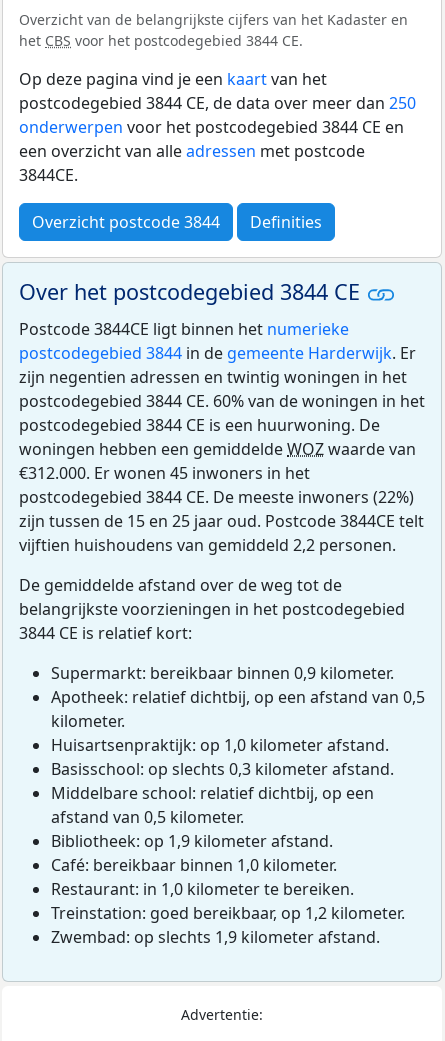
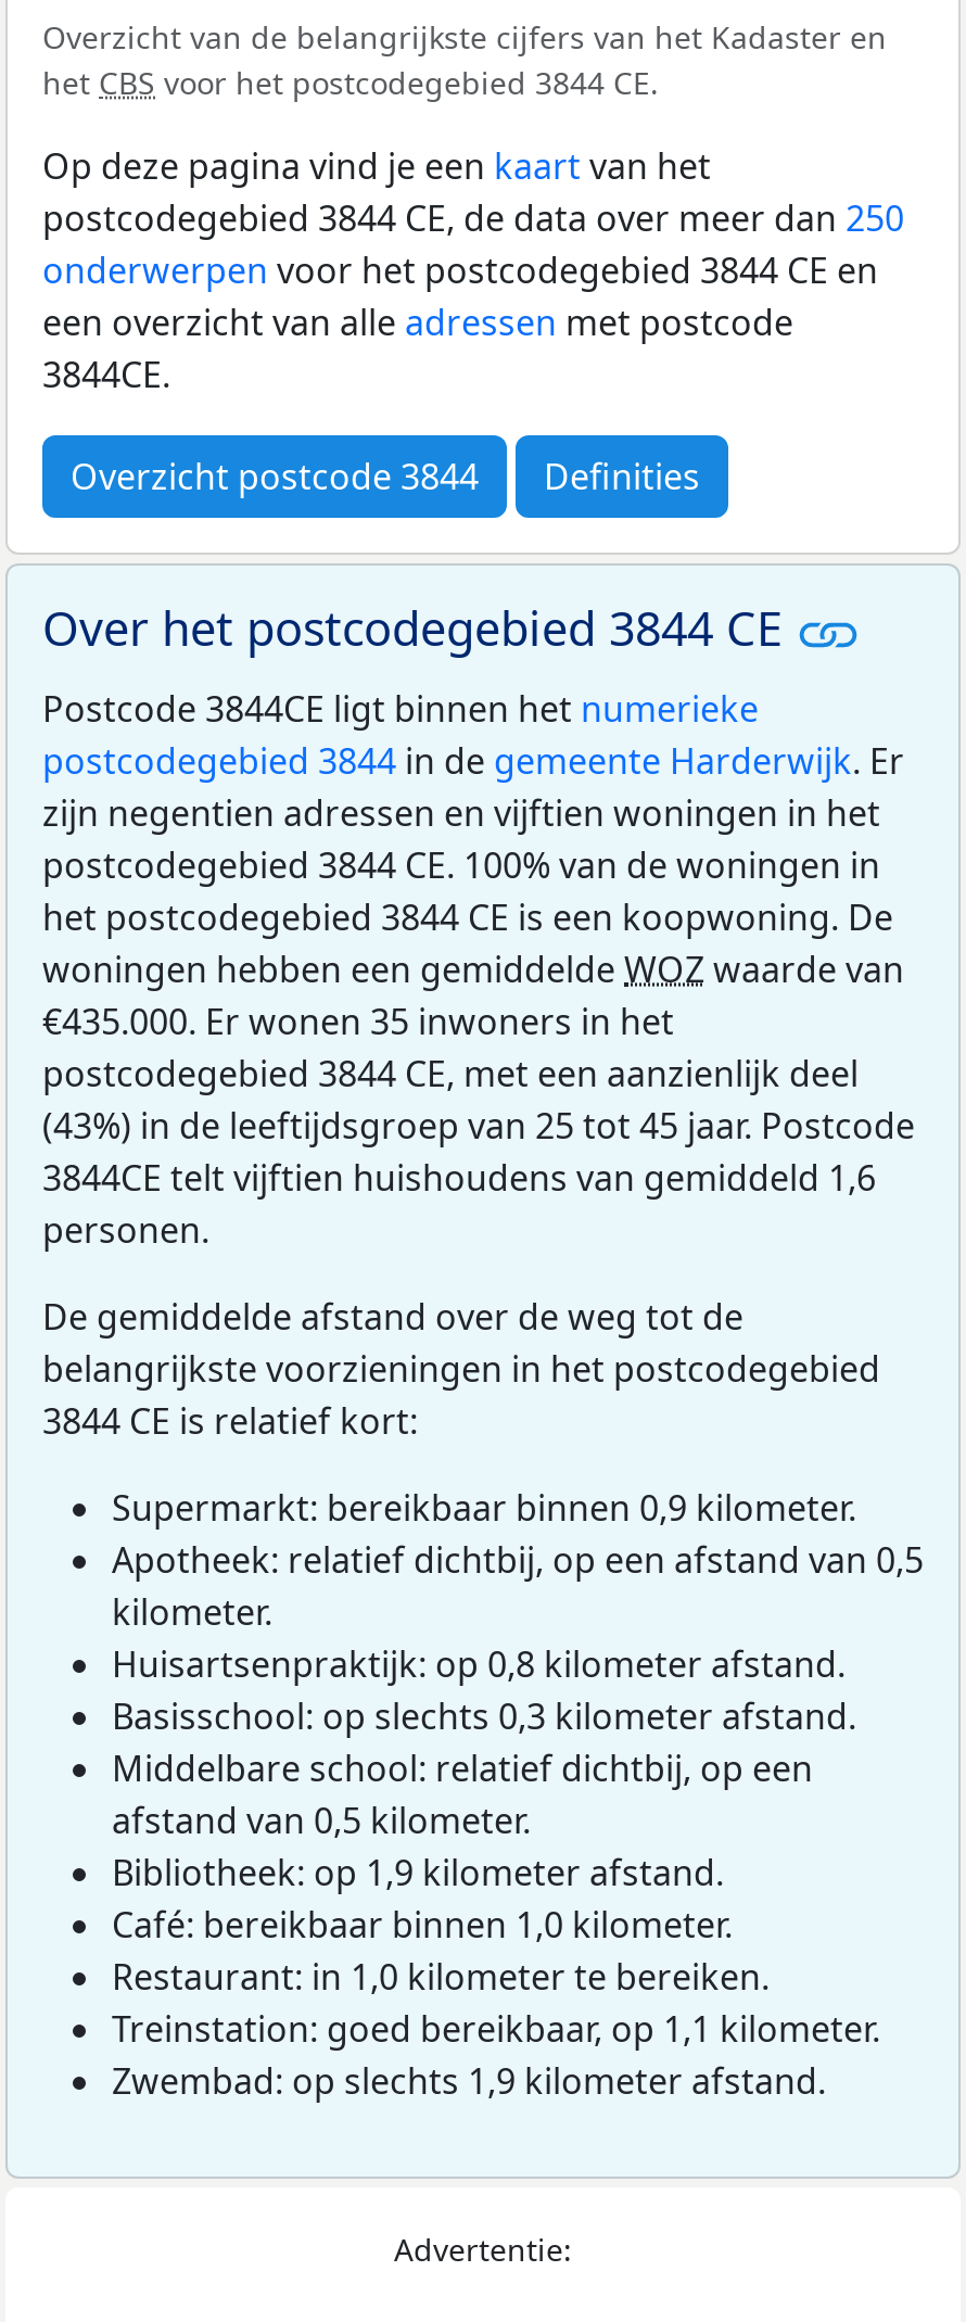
[19,366,425,436] zijn negentien adressen en twintig woningen in het | postcodegebied 3844 CE. 60% van de woningen in het | postcodegebied 3844 CE is een huurwoning. De -> [42,790,893,942] zijn negentien adressen en vijftien woningen in het | postcodegebied 3844 CE. 100% van de woningen in | het postcodegebied 3844 CE is een koopwoning. De
[19,462,424,556] €312.000. Er wonen 45 inwoners in het | postcodegebied 3844 CE. De meeste inwoners (22%) | zijn tussen de 15 en 25 jaar oud. Postcode 3844CE telt | vijftien huishoudens van gemiddeld 2,2 personen. -> [42,998,915,1255] €435.000. Er wonen 35 inwoners in het | postcodegebied 3844 CE, met een aanzienlijk deel | (43%) in de leeftijdsgroep van 25 tot 45 jaar. Postcode | 3844CE telt vijftien huishoudens van gemiddeld 1,6 | personen.
[51,734,389,756] Huisartsenpraktijk: op 1,0 kilometer afstand. -> [112,1641,846,1689] Huisartsenpraktijk: op 0,8 kilometer afstand.
[51,902,405,924] Treinstation: goed bereikbaar, op 1,2 kilometer. -> [112,2006,880,2054] Treinstation: goed bereikbaar, op 1,1 kilometer.

